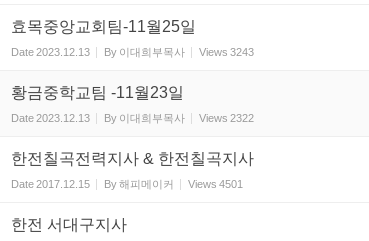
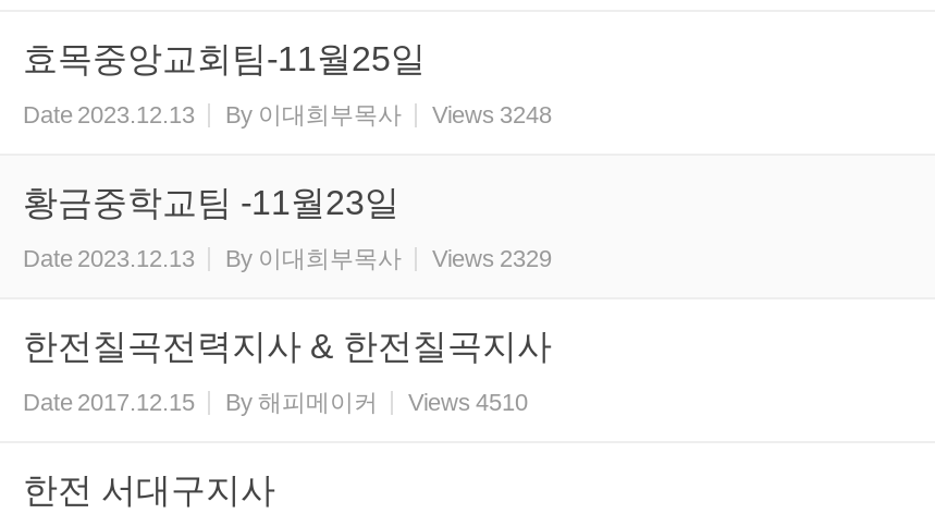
[11,46,254,58] Date 2023.12.13 By 이대희부목사 Views 3243 -> [23,101,552,128] Date 2023.12.13 By 이대희부목사 Views 3248
[11,112,254,124] Date 2023.12.13 By 이대희부목사 Views 2322 -> [23,245,552,271] Date 2023.12.13 By 이대희부목사 Views 2329
[11,178,243,190] Date 2017.12.15 By 해피메이커 Views 4501 -> [23,389,528,415] Date 2017.12.15 By 해피메이커 Views 4510

